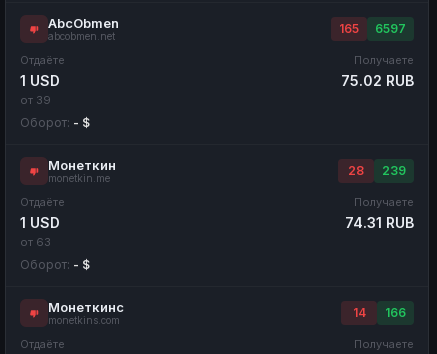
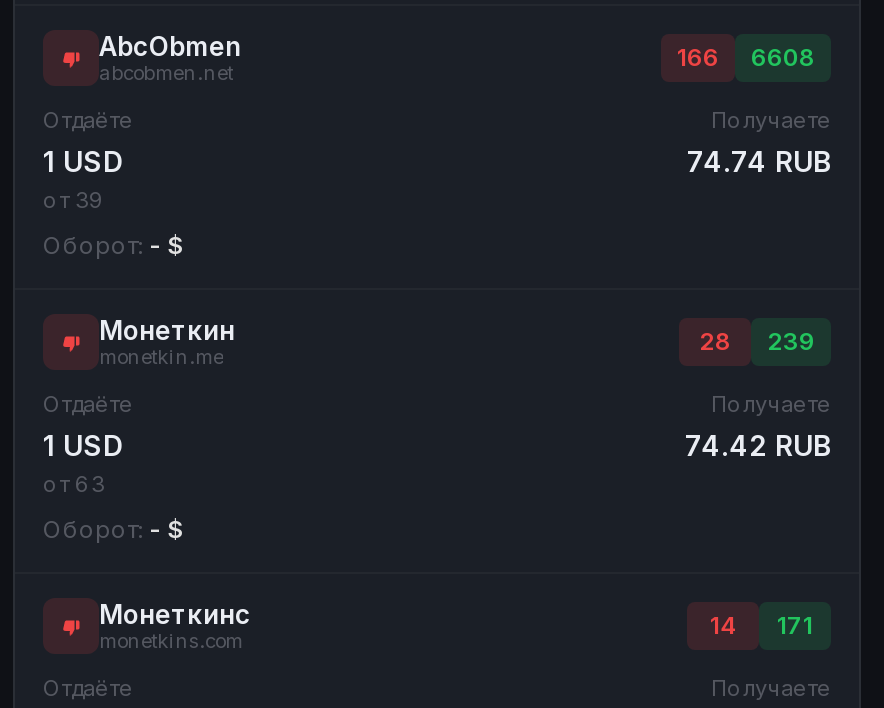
[339,20,359,35] 165 -> [677,41,719,71] 166
[375,20,406,35] 6597 -> [751,41,815,71] 6608
[341,71,414,88] 75.02 RUB -> [687,143,831,177] 74.74 RUB
[345,213,414,230] 74.31 RUB -> [685,427,831,461] 74.42 RUB
[352,304,406,319] 14 166 -> [710,609,813,639] 14 171

